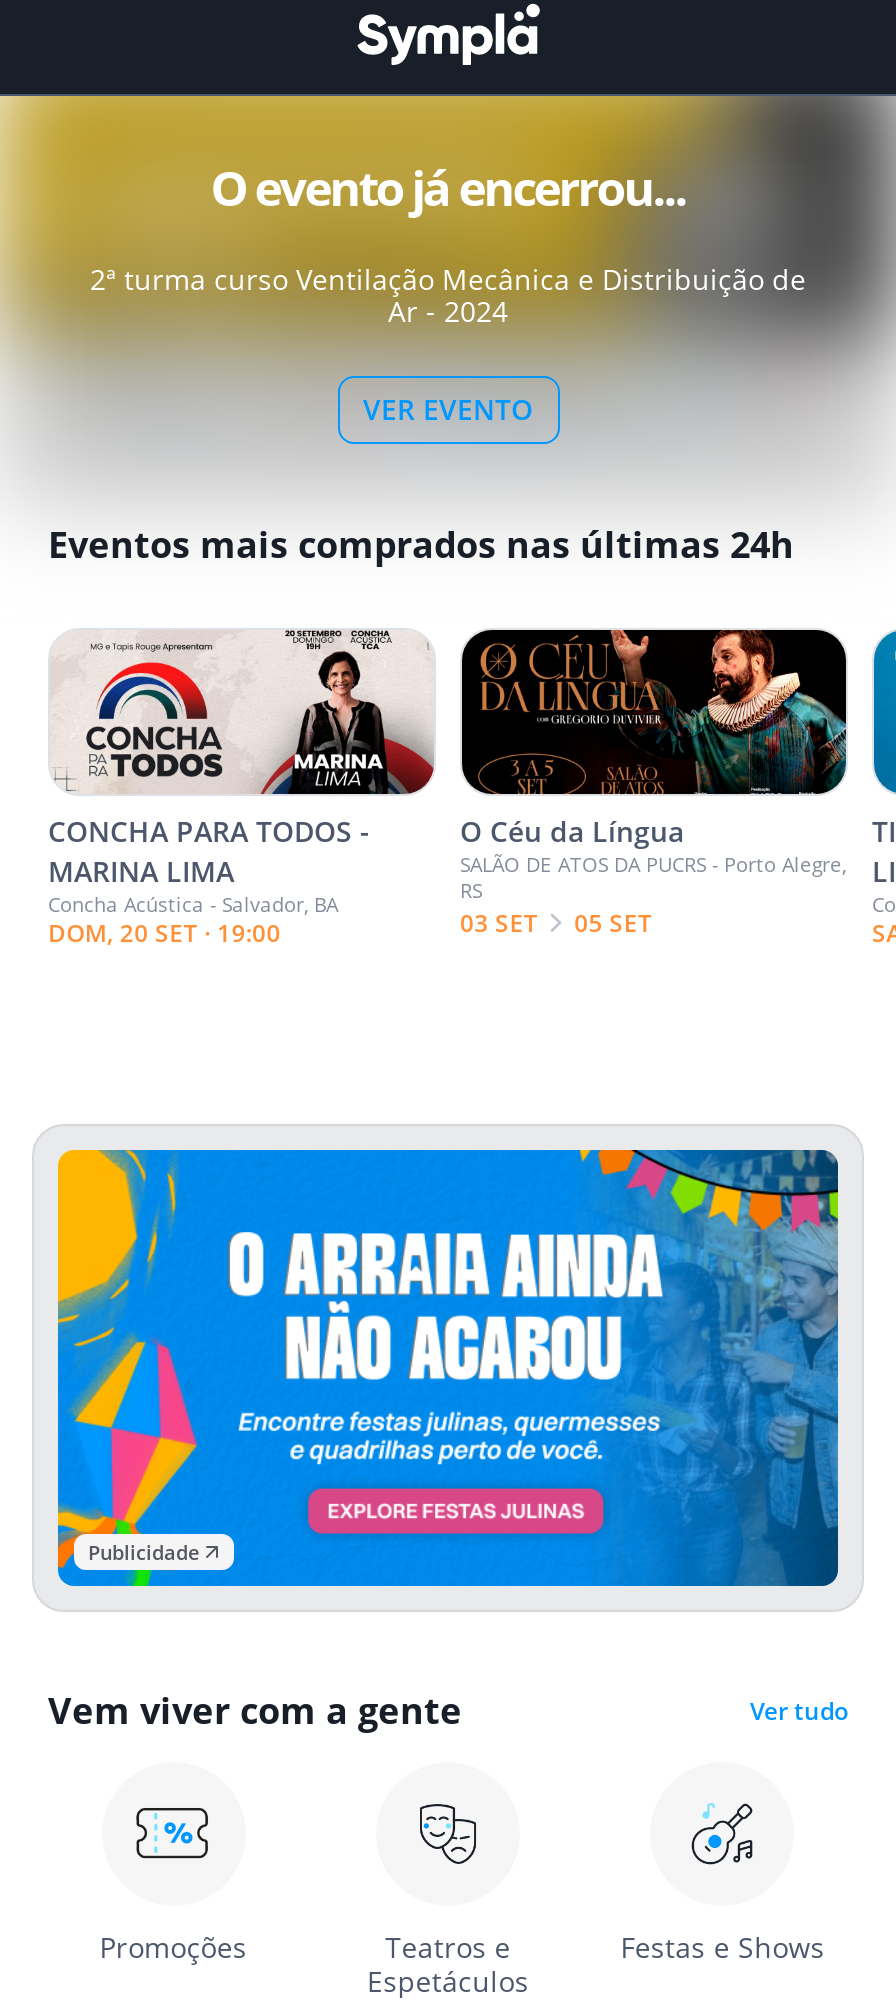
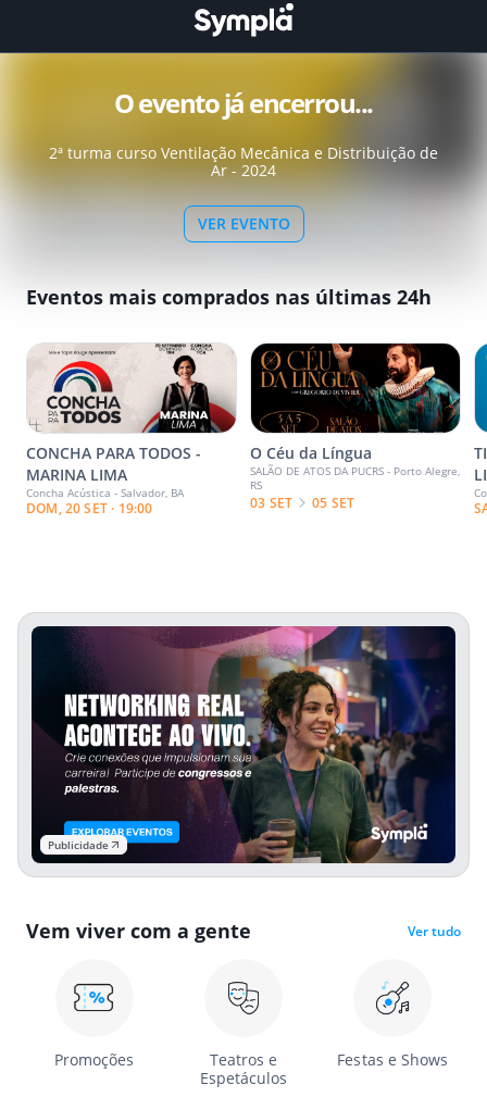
[56,1148,840,1588] [image] -> [30,625,457,864] [image]

